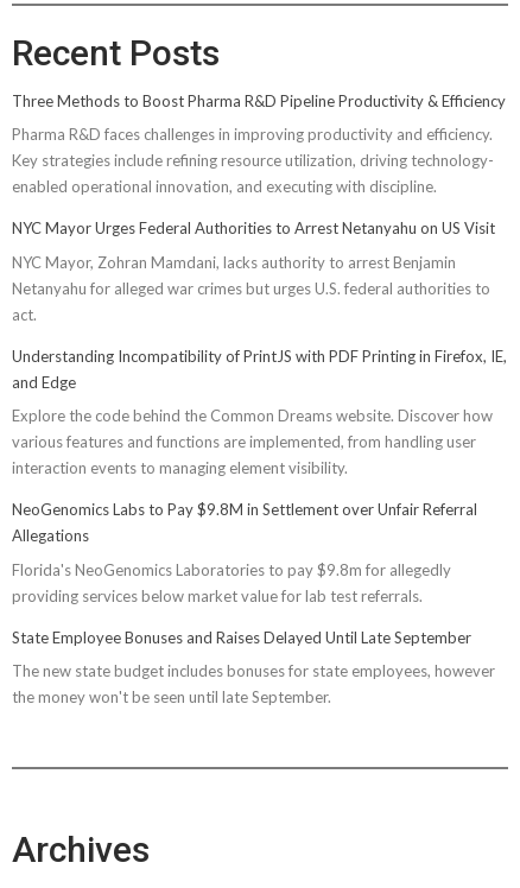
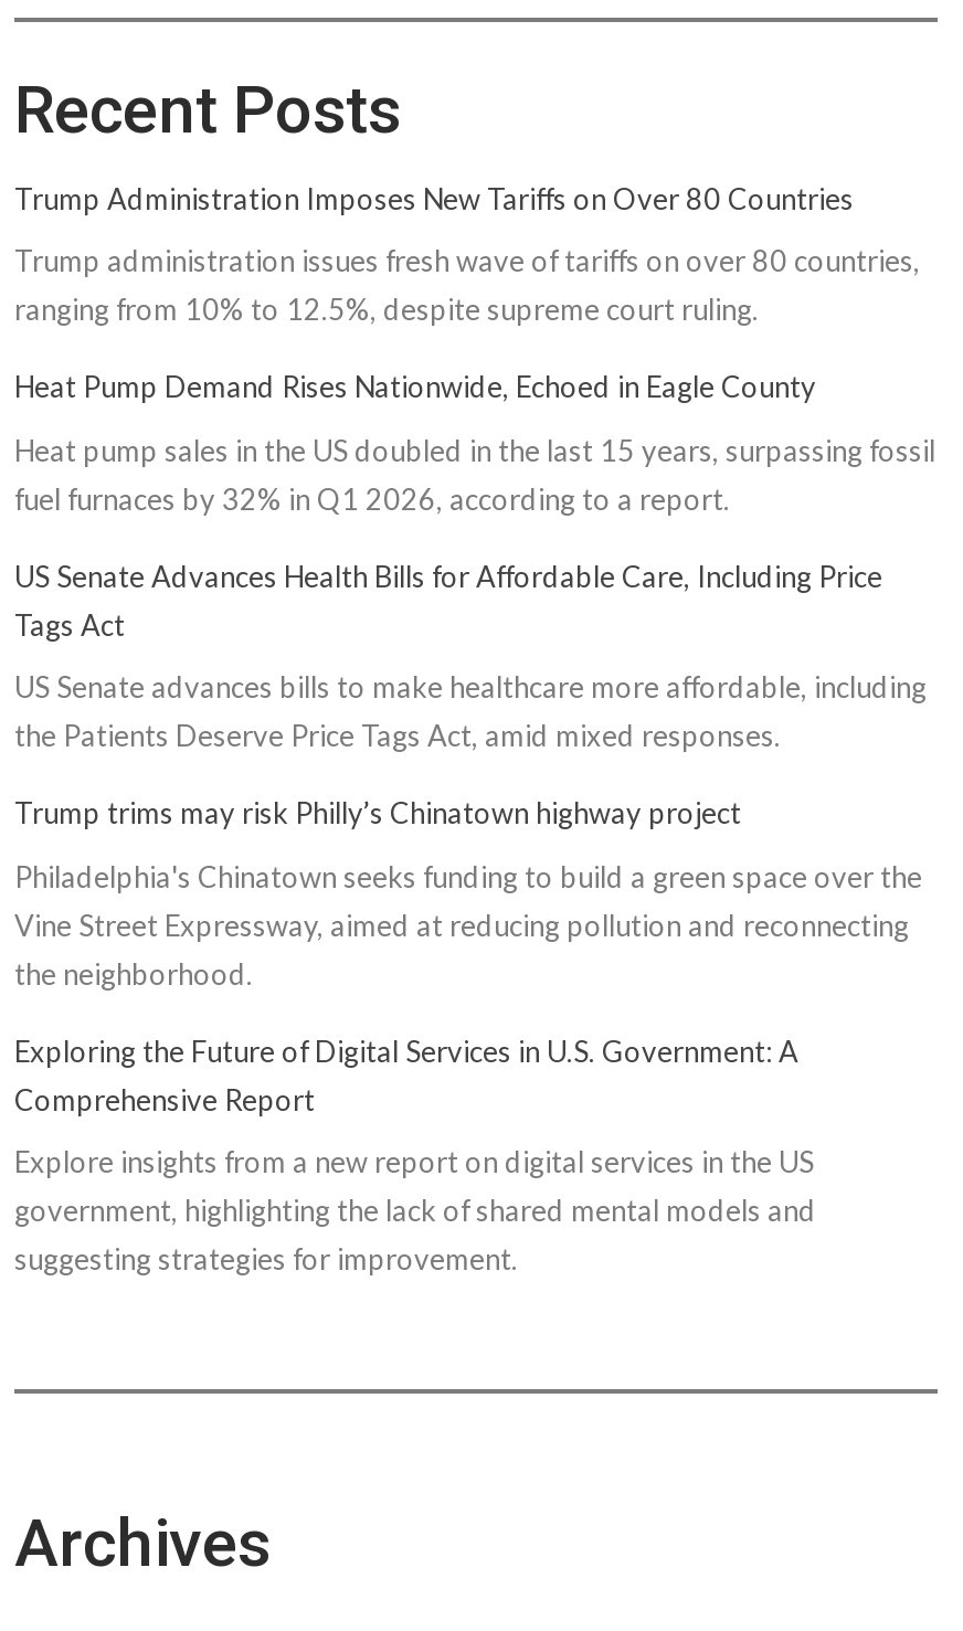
[12,91,506,110] Three Methods to Boost Pharma R&D Pipeline Productivity & Efficiency -> [14,180,854,216] Trump Administration Imposes New Tariffs on Over 80 Countries
[12,125,494,196] Pharma R&D faces challenges in improving productivity and efficiency. | Key strategies include refining resource utilization, driving technology- | enabled operational innovation, and executing with discipline. -> [14,243,920,327] Trump administration issues fresh wave of tariffs on over 80 countries, | ranging from 10% to 12.5%, despite supreme court ruling.
[12,219,495,238] NYC Mayor Urges Federal Authorities to Arrest Netanyahu on US Visit -> [14,369,816,405] Heat Pump Demand Rises Nationwide, Echoed in Eagle County
[12,253,490,324] NYC Mayor, Zohran Mamdani, lacks authority to arrest Benjamin | Netanyahu for alleged war crimes but urges U.S. federal authorities to | act. -> [14,432,935,516] Heat pump sales in the US doubled in the last 15 years, surpassing fossil | fuel furnaces by 32% in Q1 2026, according to a report.
[12,346,507,391] Understanding Incompatibility of PrintJS with PDF Printing in Firefox, IE, | and Edge -> [14,558,882,642] US Senate Advances Health Bills for Affordable Care, Including Price | Tags Act
[12,406,493,477] Explore the code behind the Common Dreams website. Discover how | various features and functions are implemented, from handling user | interaction events to managing element visibility. -> [14,670,927,754] US Senate advances bills to make healthcare more affordable, including | the Patients Deserve Price Tags Act, amid mixed responses.
[12,500,477,545] NeoGenomics Labs to Pay $9.8M in Settlement over Unfair Referral | Allegations -> [14,796,741,831] Trump trims may risk Philly’s Chinatown highway project
[12,560,451,605] Florida's NeoGenomics Laboratories to pay $9.8m for allegedly | providing services below market value for lab test referrals. -> [14,858,922,991] Philadelphia's Chinatown seeks funding to build a green space over the | Vine Street Expressway, aimed at reducing pollution and reconnecting | the neighborhood.
[12,628,471,647] State Employee Bonuses and Raises Delayed Until Late September -> [14,1033,798,1117] Exploring the Future of Digital Services in U.S. Government: A | Comprehensive Report
[12,661,495,707] The new state budget includes bonuses for state employees, however | the money won't be seen until late September. -> [14,1144,816,1277] Explore insights from a new report on digital services in the US | government, highlighting the lack of shared mental models and | suggesting strategies for improvement.

